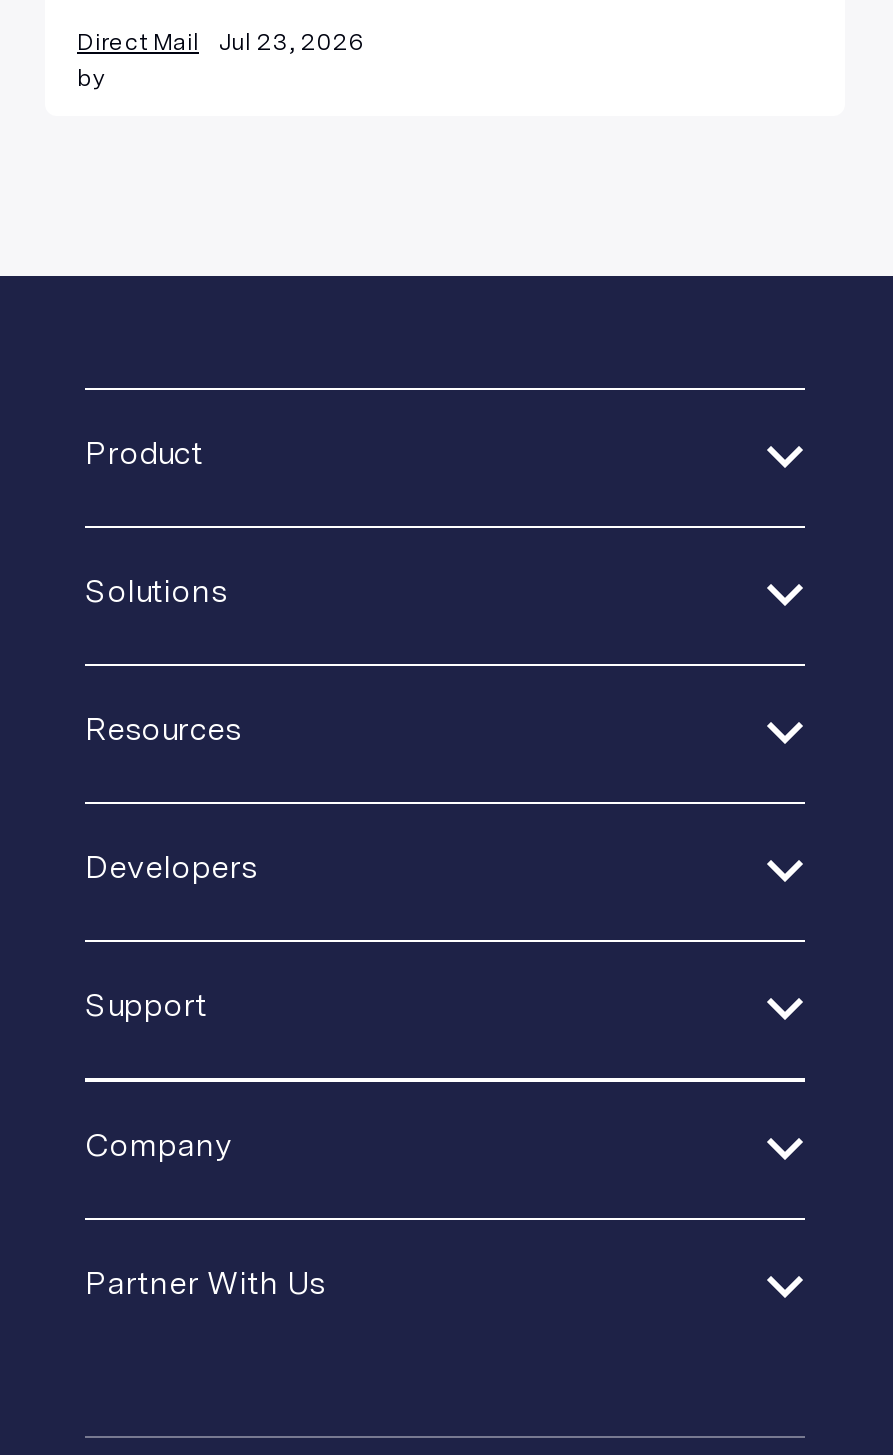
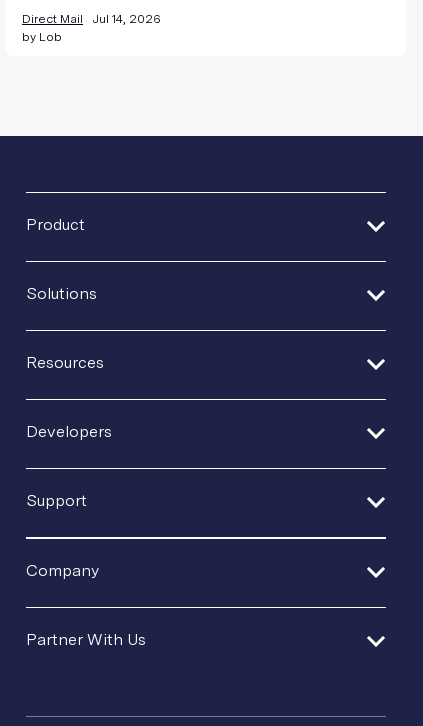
[77,28,365,92] Jul 23, 2026 | by -> [22,12,161,44] Jul 14, 2026 | by Lob

